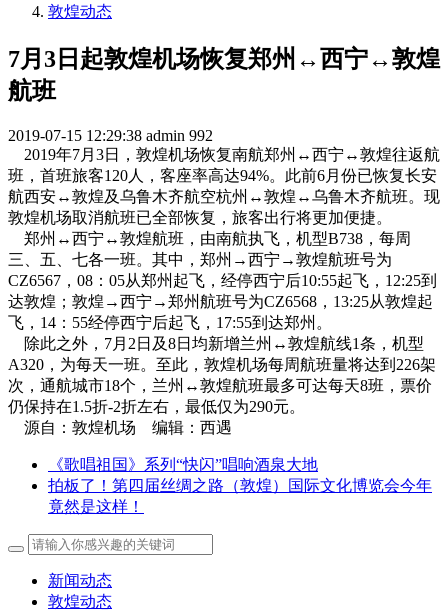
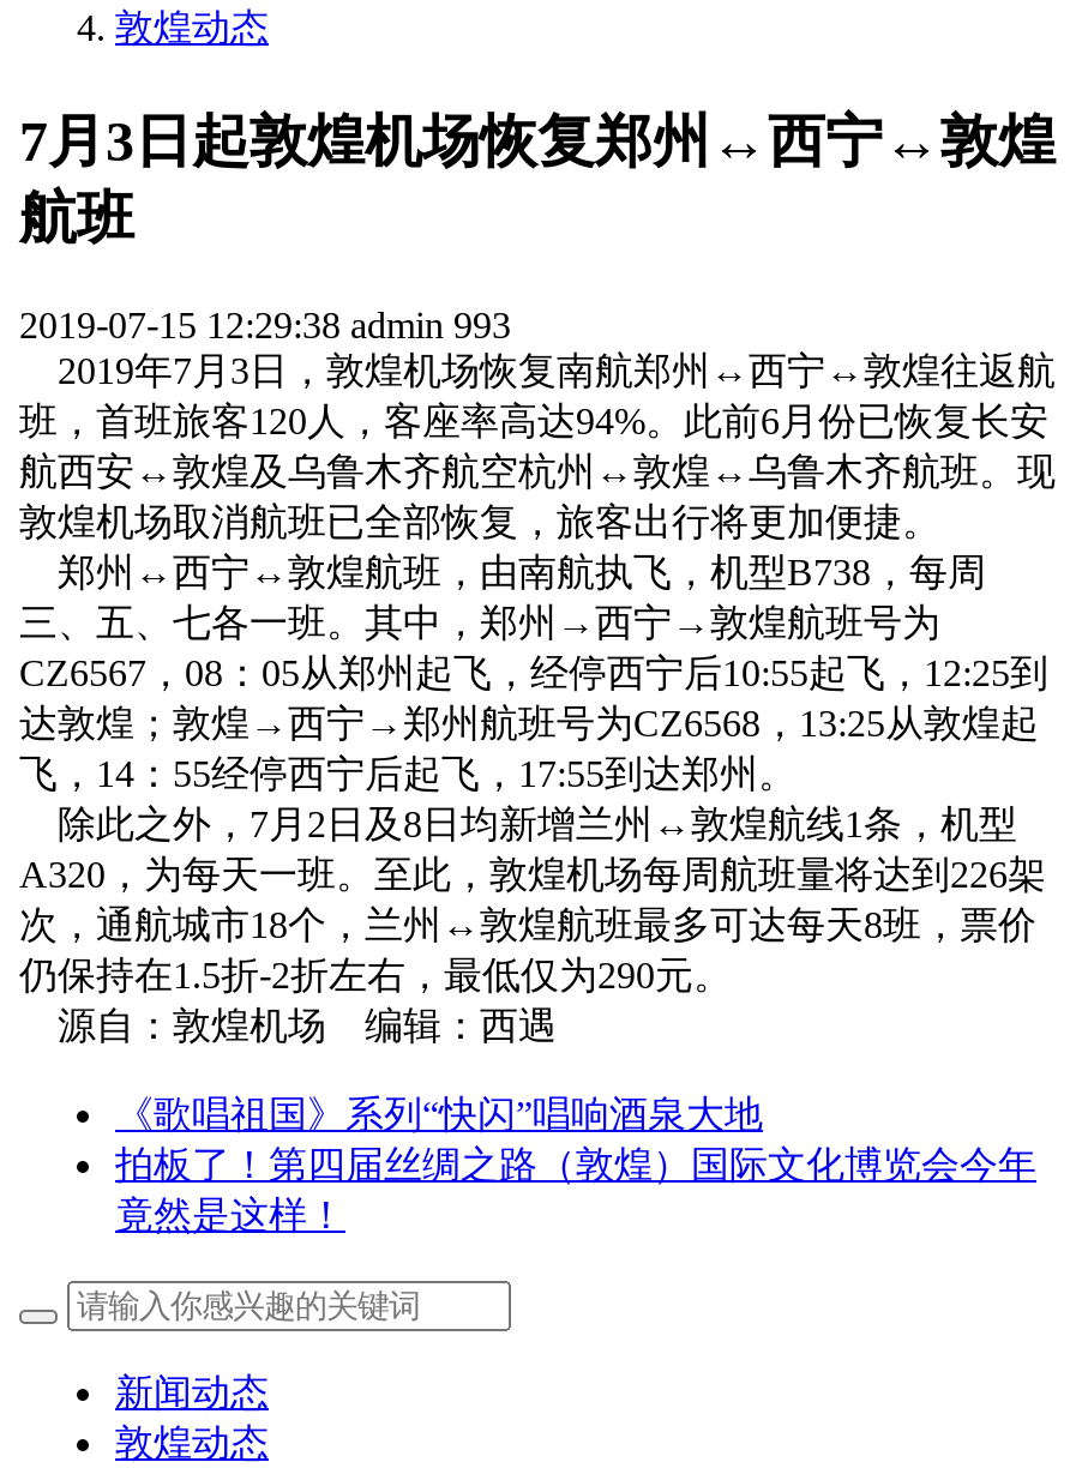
[8,127,213,144] 2019-07-15 12:29:38 admin 992 -> [19,305,511,346] 2019-07-15 12:29:38 admin 993

